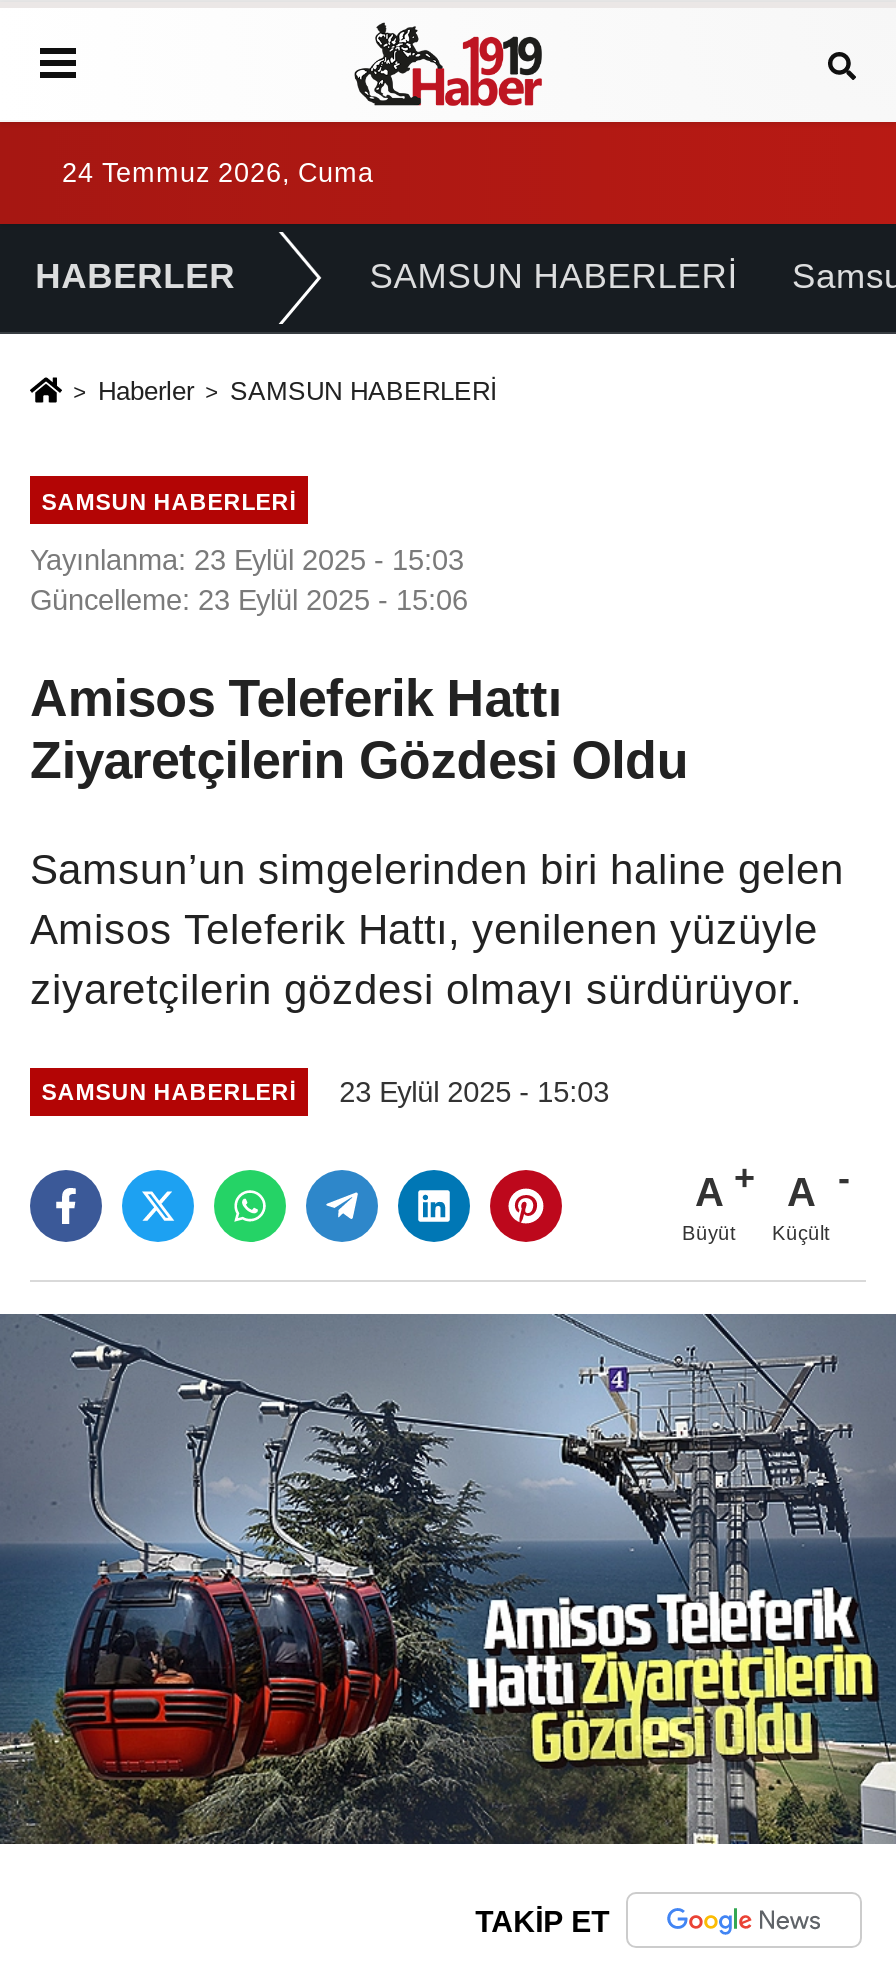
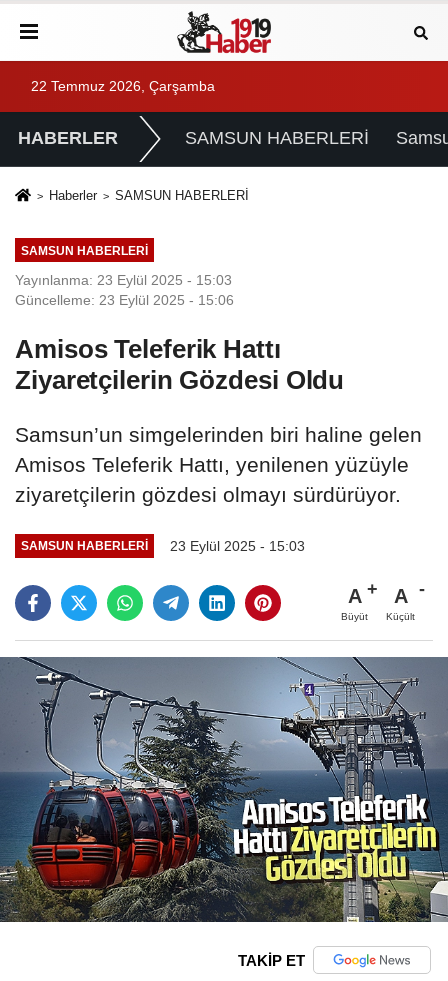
[62,158,374,188] 24 Temmuz 2026, Cuma -> [31,79,215,94] 22 Temmuz 2026, Çarşamba

